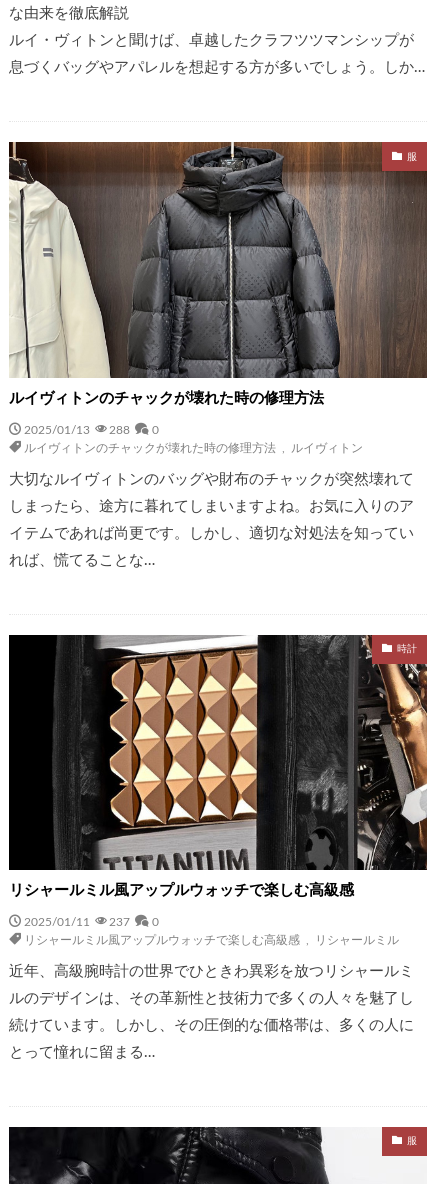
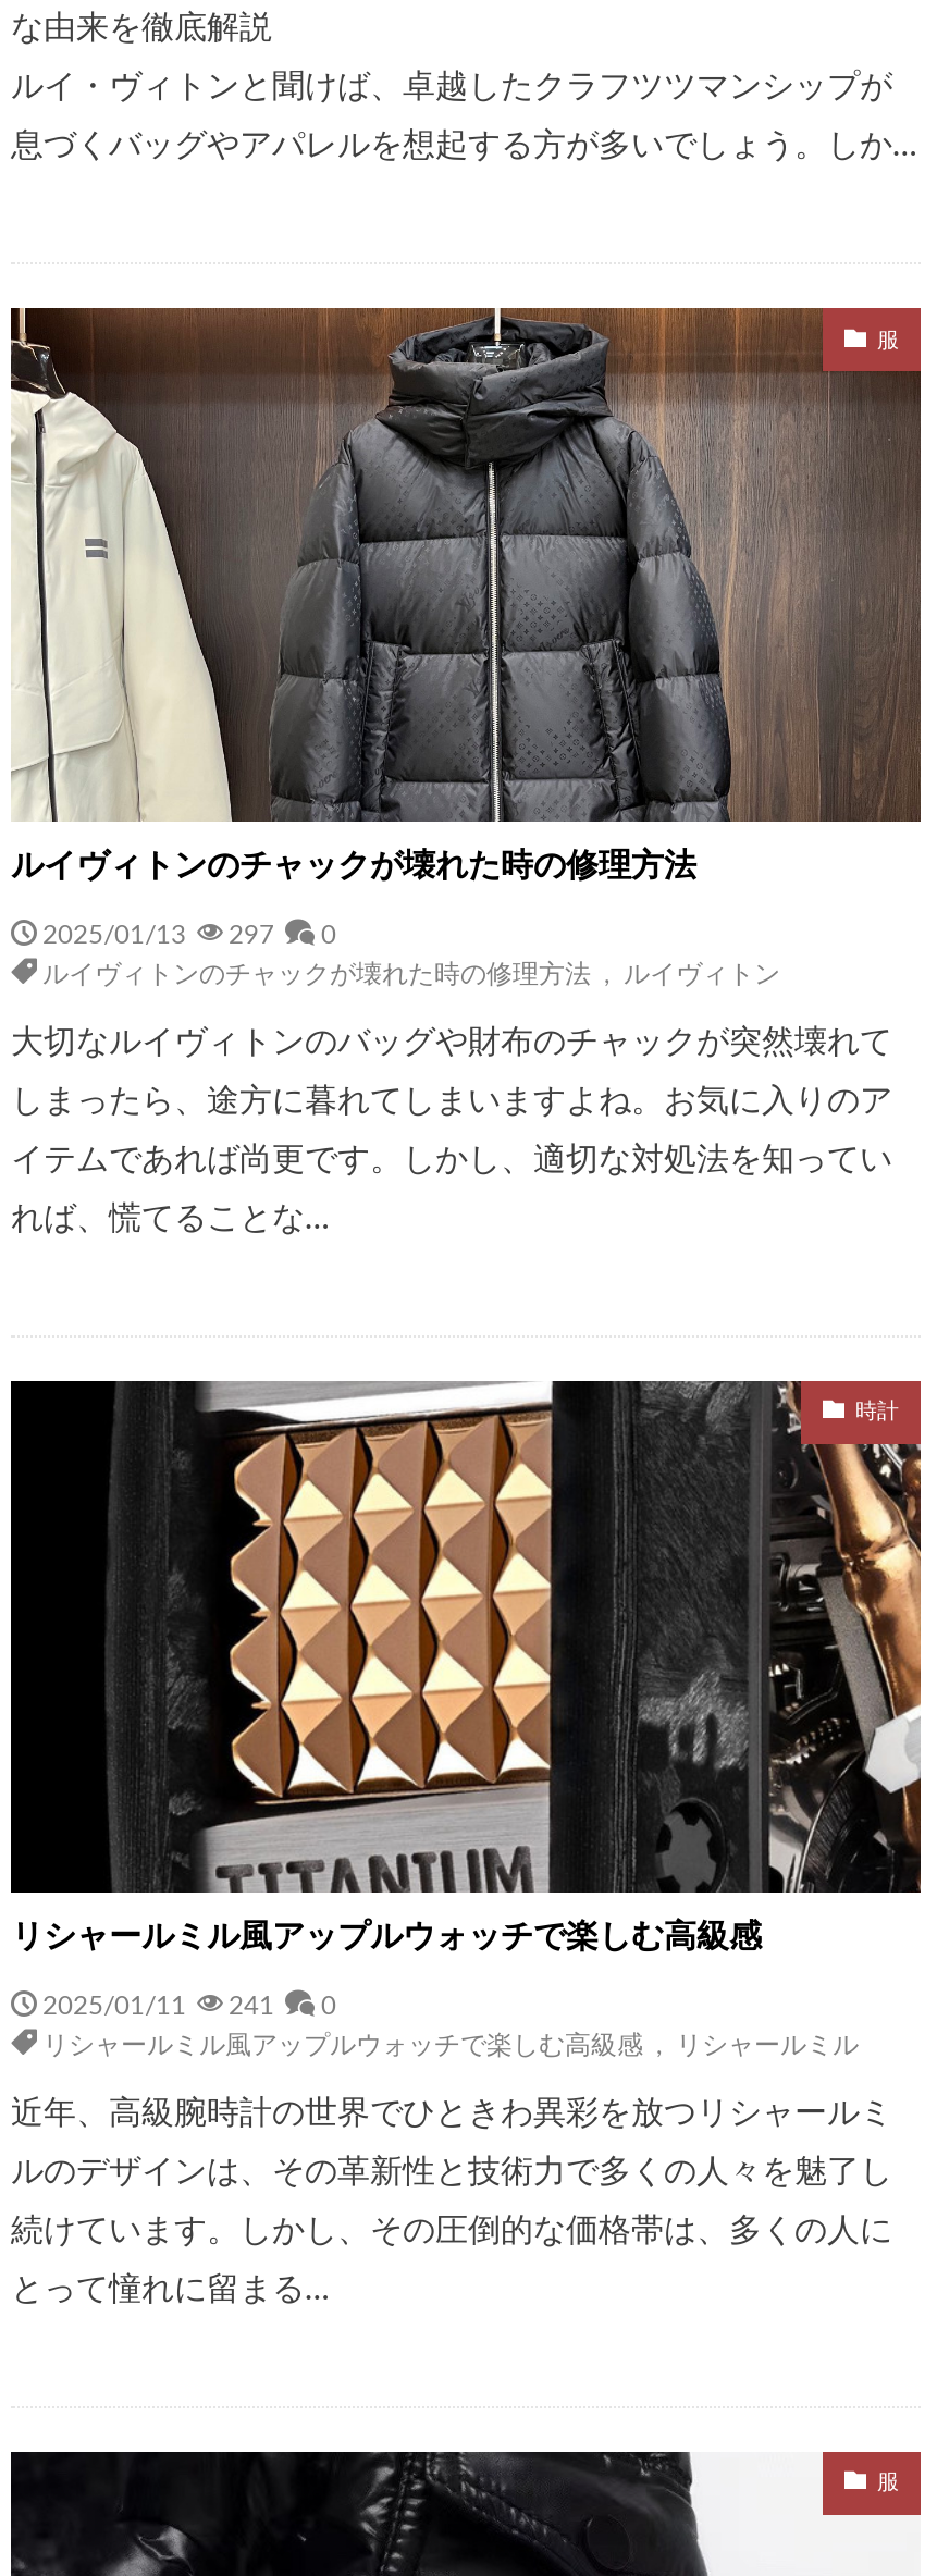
[23,422,158,434] 2025/01/13 288 0 -> [42,919,336,945] 2025/01/13 297 0
[23,915,158,927] 2025/01/11 237 0 -> [42,1990,336,2016] 2025/01/11 241 0

